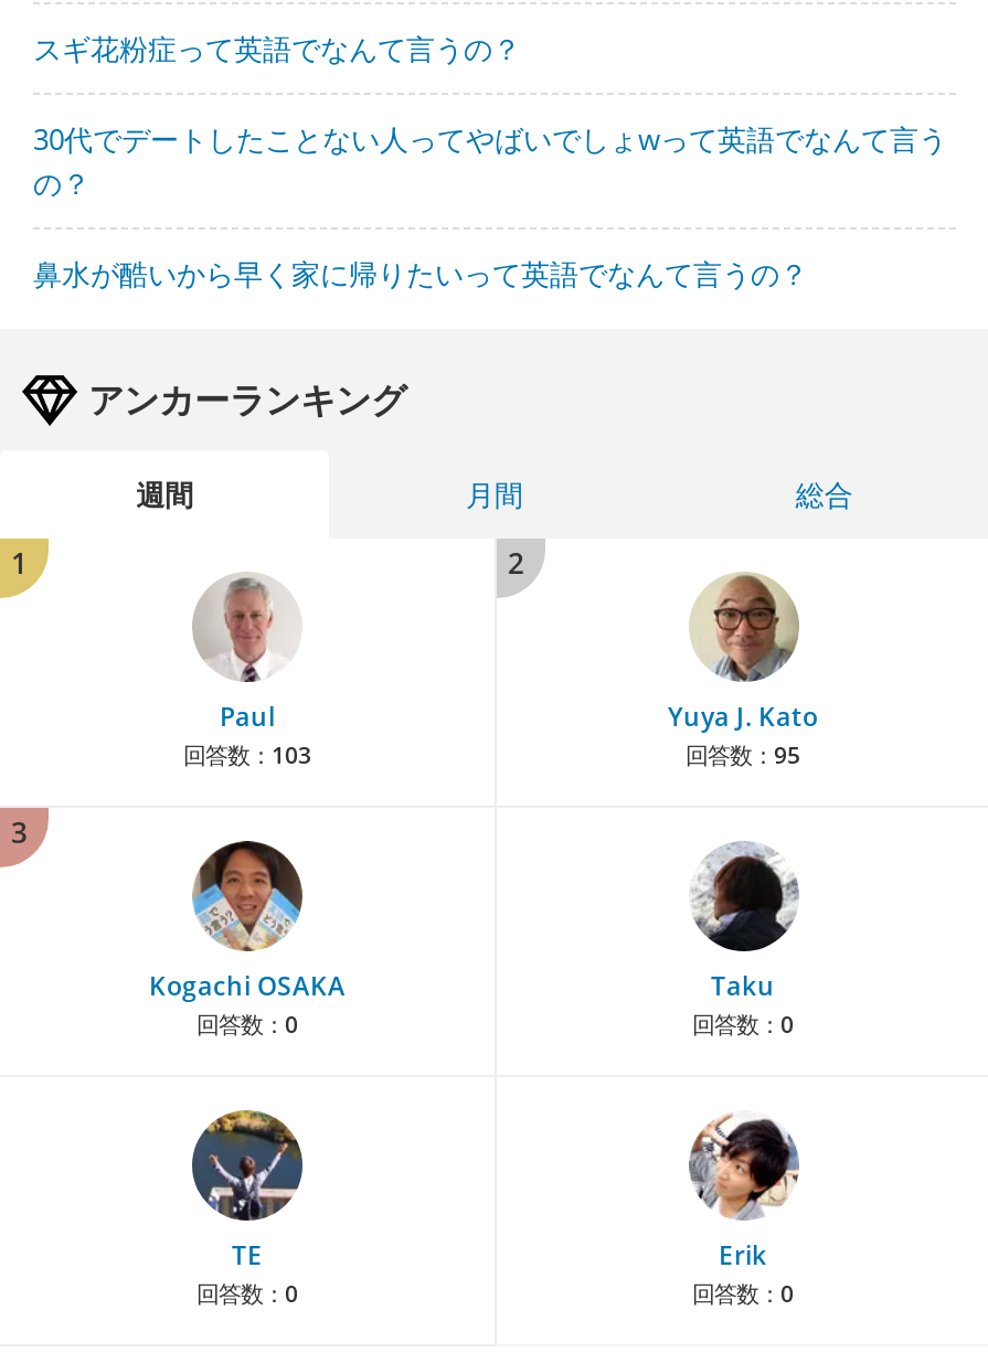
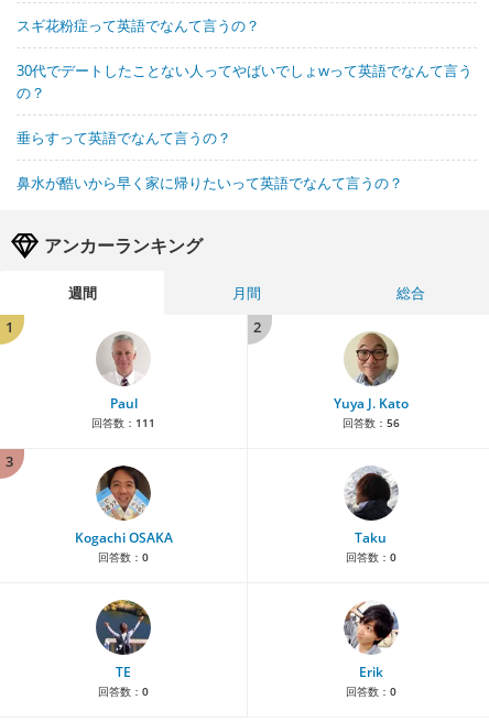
none -> [17,128,231,147] 垂らすって英語でなんて言うの？
[183,739,311,770] 回答数：103 -> [91,415,155,430] 回答数：111
[686,739,800,770] 回答数：95 -> [342,415,399,430] 回答数：56

